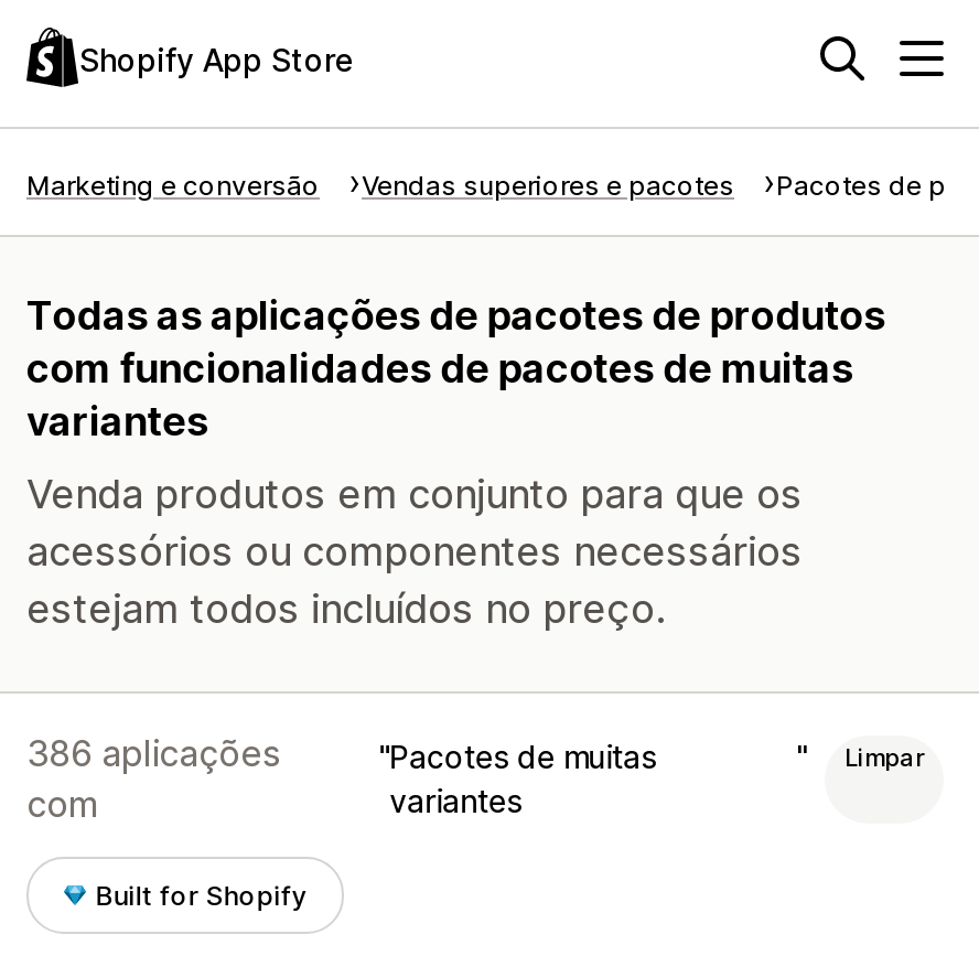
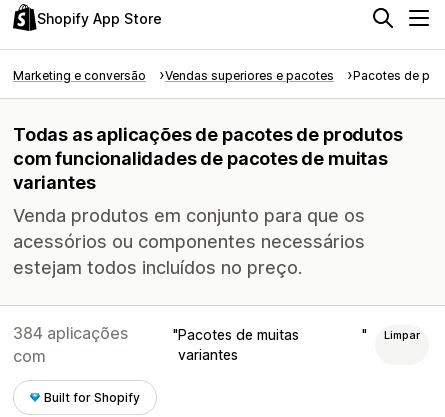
[26,731,280,775] 386 aplicações -> [13,323,128,343] 384 aplicações

